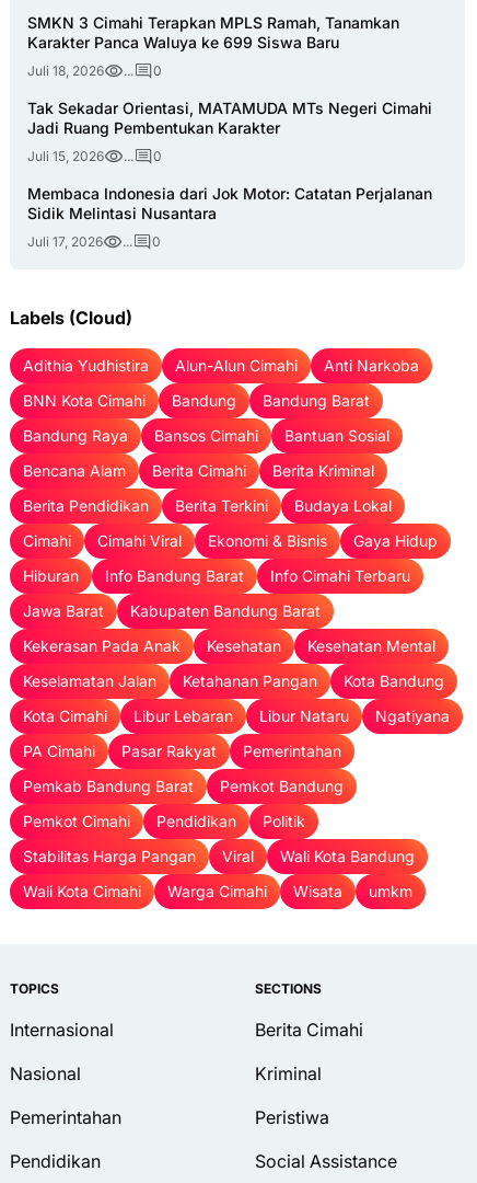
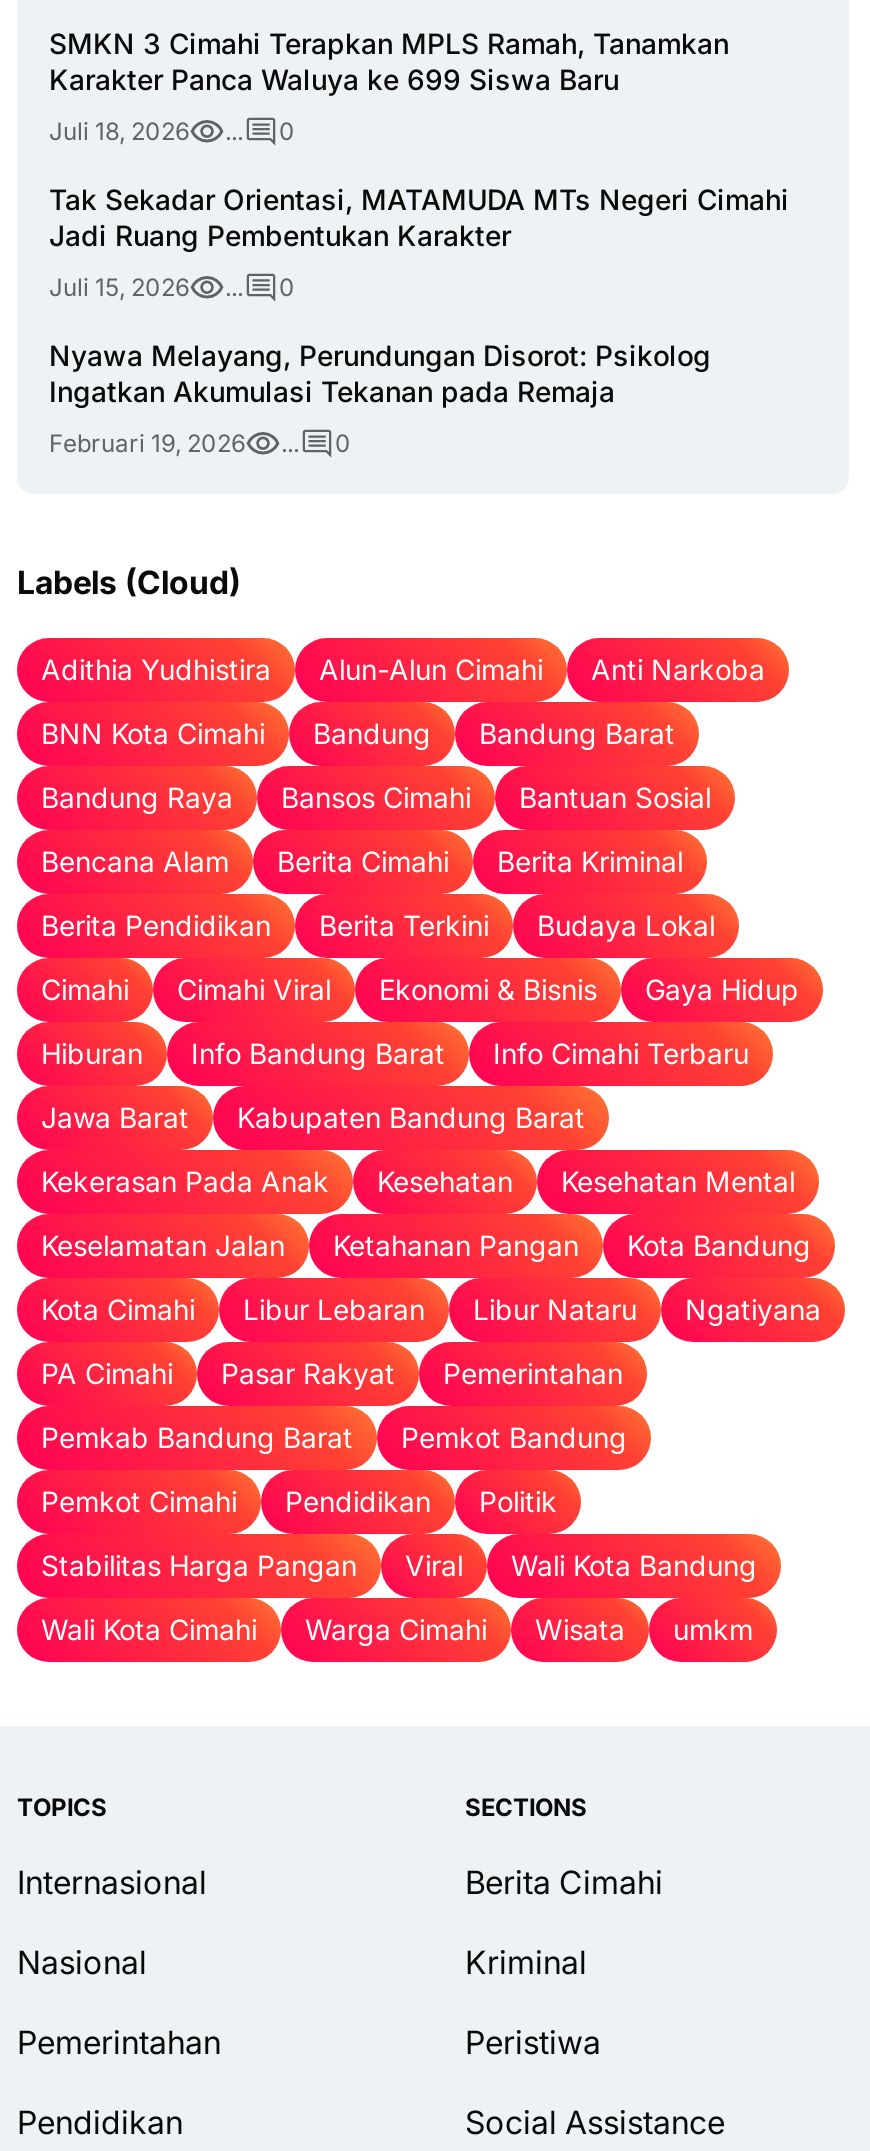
[27,184,432,222] Membaca Indonesia dari Jok Motor: Catatan Perjalanan | Sidik Melintasi Nusantara -> [49,338,711,408] Nyawa Melayang, Perundungan Disorot: Psikolog | Ingatkan Akumulasi Tekanan pada Remaja
[27,233,103,250] Juli 17, 2026 -> [49,428,245,458] Februari 19, 2026

